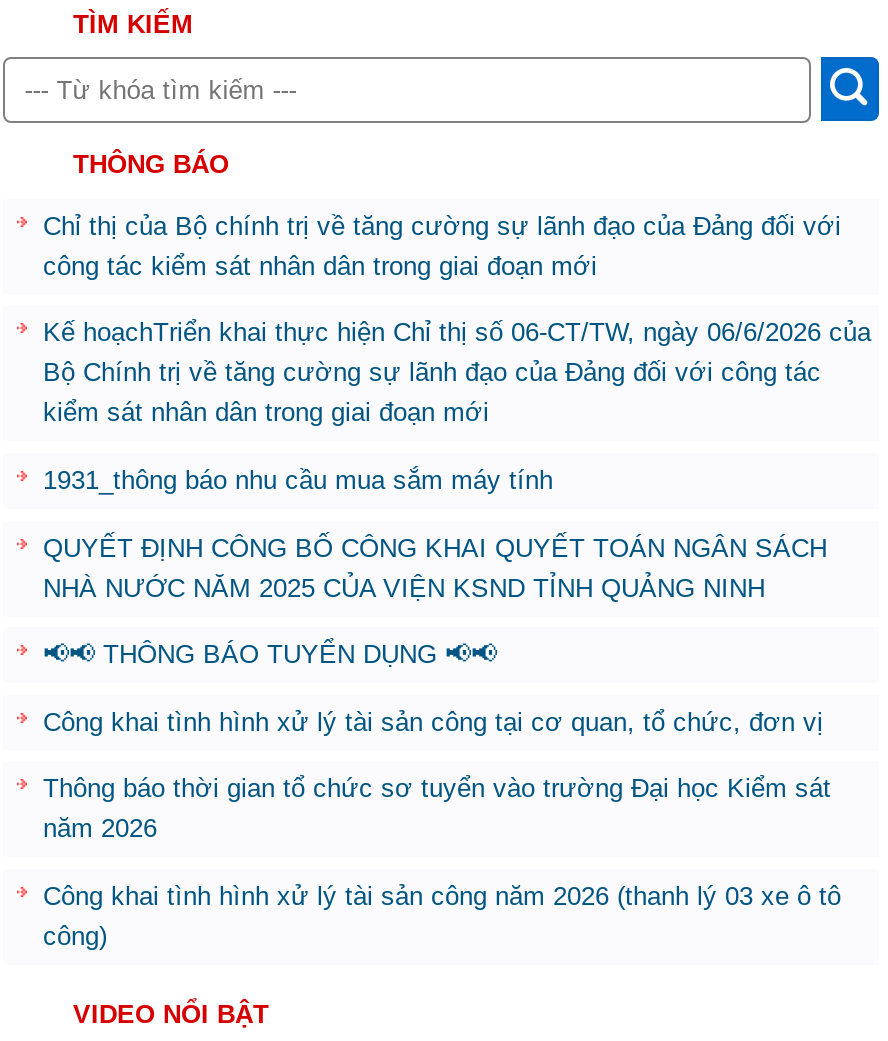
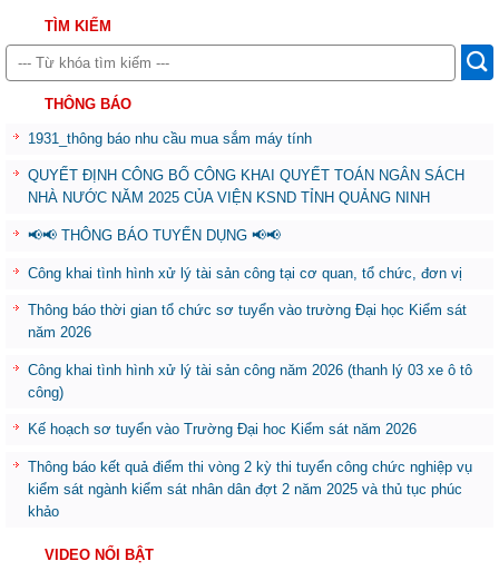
[43,211,871,428] Chỉ thị của Bộ chính trị về tăng cường sự lãnh đạo của Đảng đối với | công tác kiểm sát nhân dân trong giai đoạn mới | Kế hoạchTriển khai thực hiện Chỉ thị số 06-CT/TW, ngày 06/6/2026 của | Bộ Chính trị về tăng cường sự lãnh đạo của Đảng đối với công tác | kiểm sát nhân dân trong giai đoạn mới -> none
moved [43,465,841,951] -> [28,130,472,400]: 1931_thông báo nhu cầu mua sắm máy tính | QUYẾT ĐỊNH CÔNG BỐ CÔNG KHAI QUYẾT TOÁN NGÂN SÁCH | NHÀ NƯỚC NĂM 2025 CỦA VIỆN KSND TỈNH QUẢNG NINH | Công khai tình hình xử lý tài sản công tại cơ quan, tổ chức, đơn vị | Thông báo thời gian tổ chức sơ tuyển vào trường Đại học Kiểm sát | năm 2026 | Công khai tình hình xử lý tài sản công năm 2026 (thanh lý 03 xe ô tô | công)
none -> [28,421,472,520] Kế hoạch sơ tuyển vào Trường Đại hoc Kiểm sát năm 2026 | Thông báo kết quả điểm thi vòng 2 kỳ thi tuyển công chức nghiệp vụ | kiểm sát ngành kiểm sát nhân dân đợt 2 năm 2025 và thủ tục phúc | khảo

